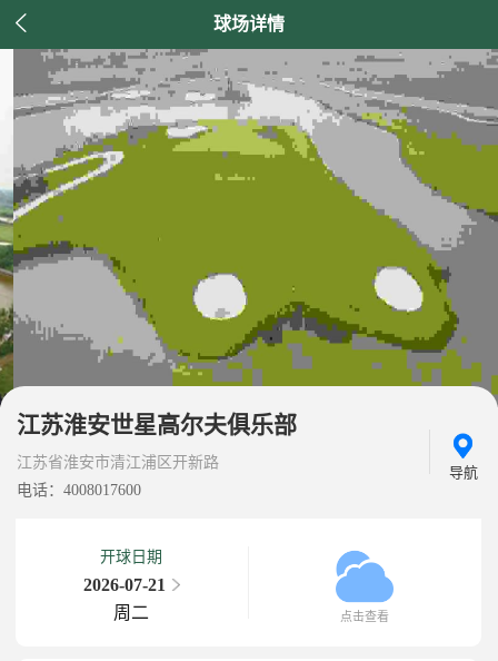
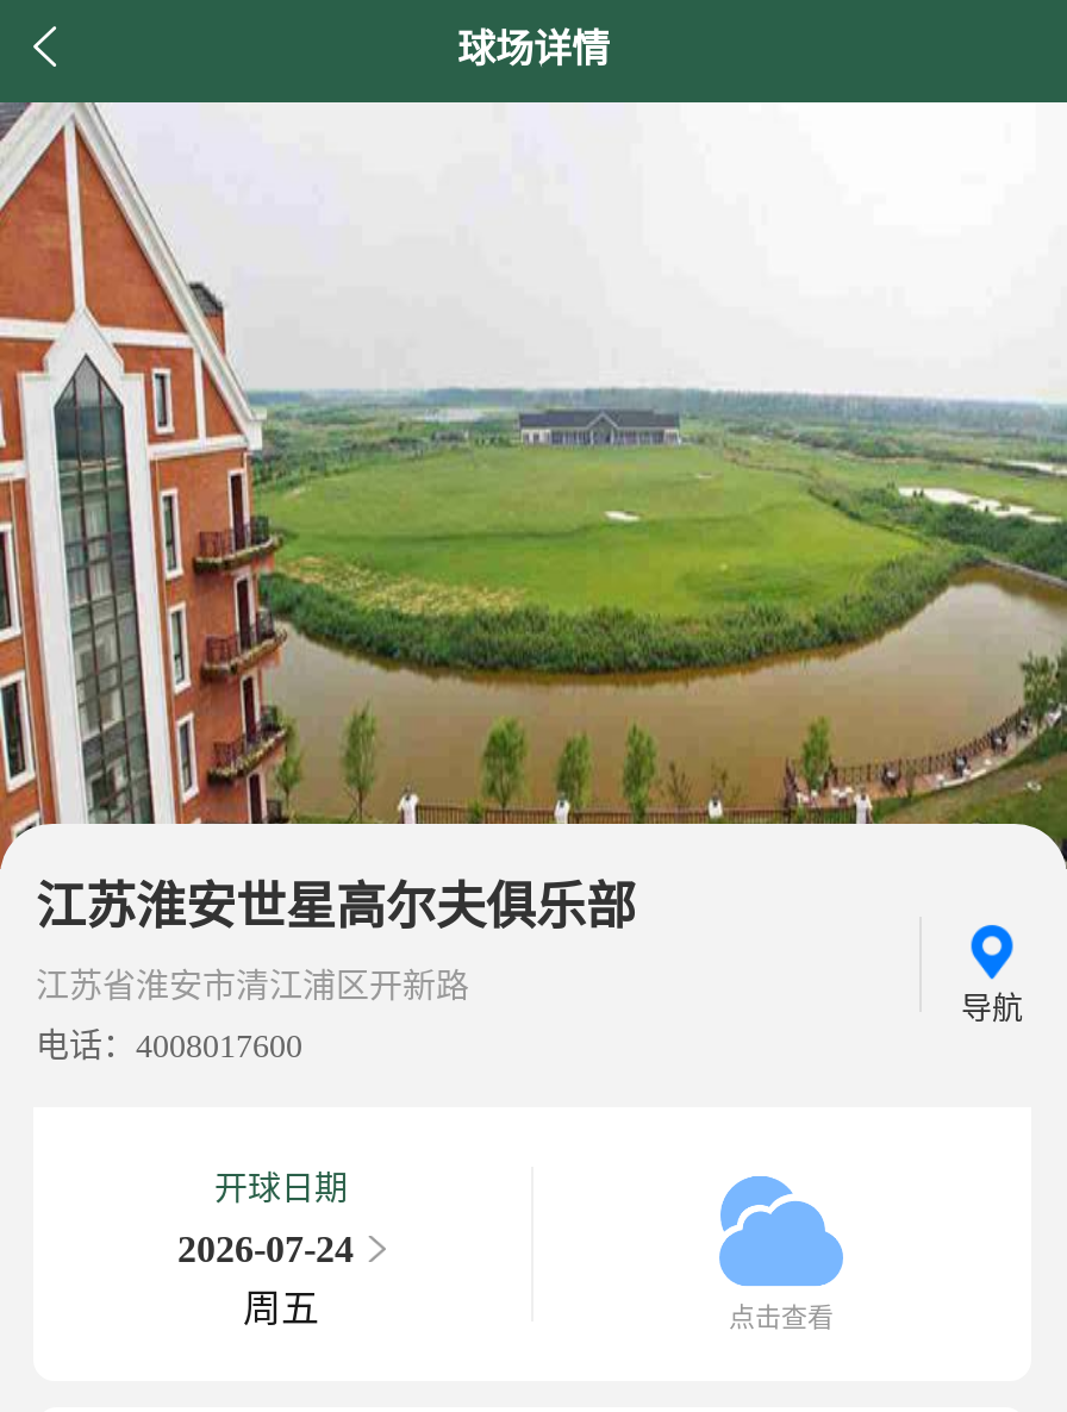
[3,48,495,405] [image] -> [7,102,1060,862] [image]
[83,575,165,594] 2026-07-21 -> [177,1227,354,1268] 2026-07-24
[113,603,149,622] 周二 -> [243,1288,319,1329] 周五

